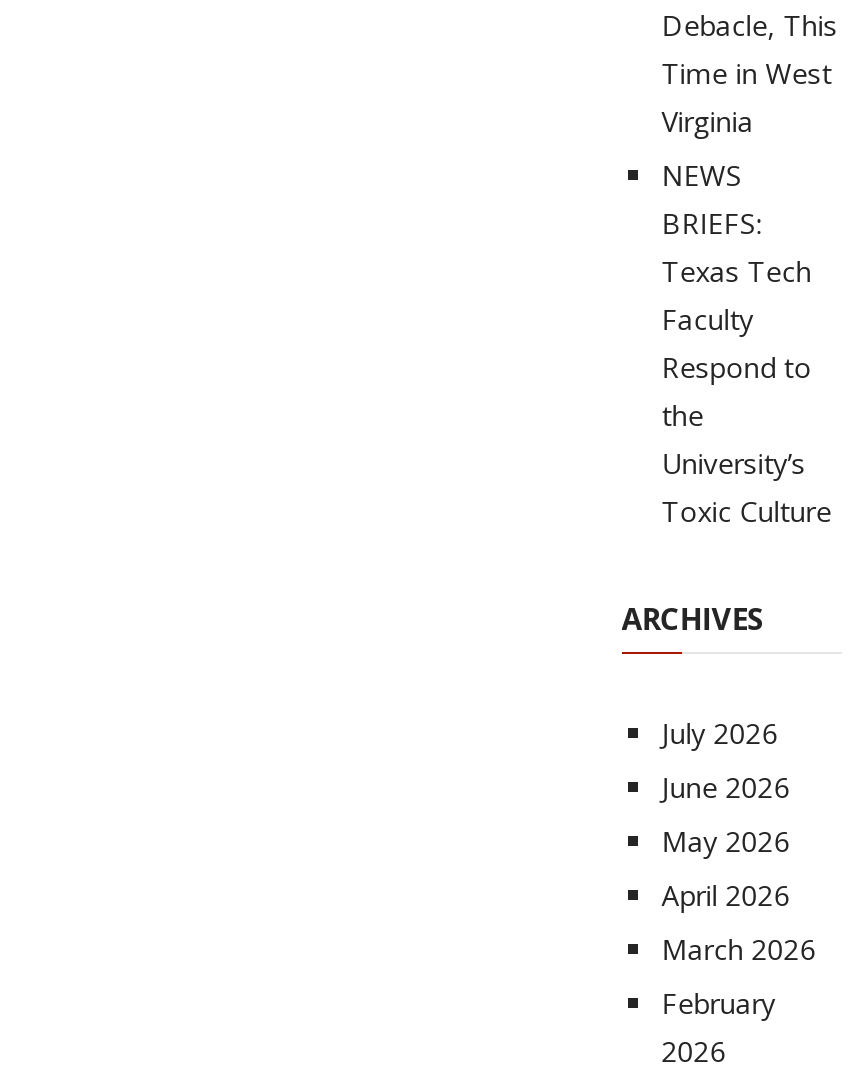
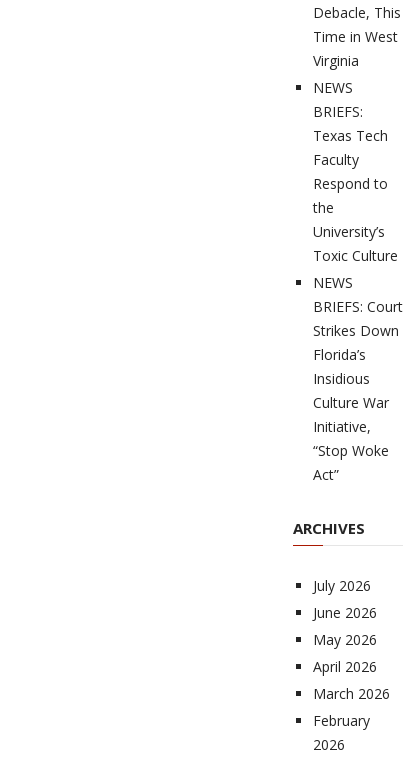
none -> [313,273,403,484] NEWS | BRIEFS: Court | Strikes Down | Florida’s | Insidious | Culture War | Initiative, | “Stop Woke | Act”

